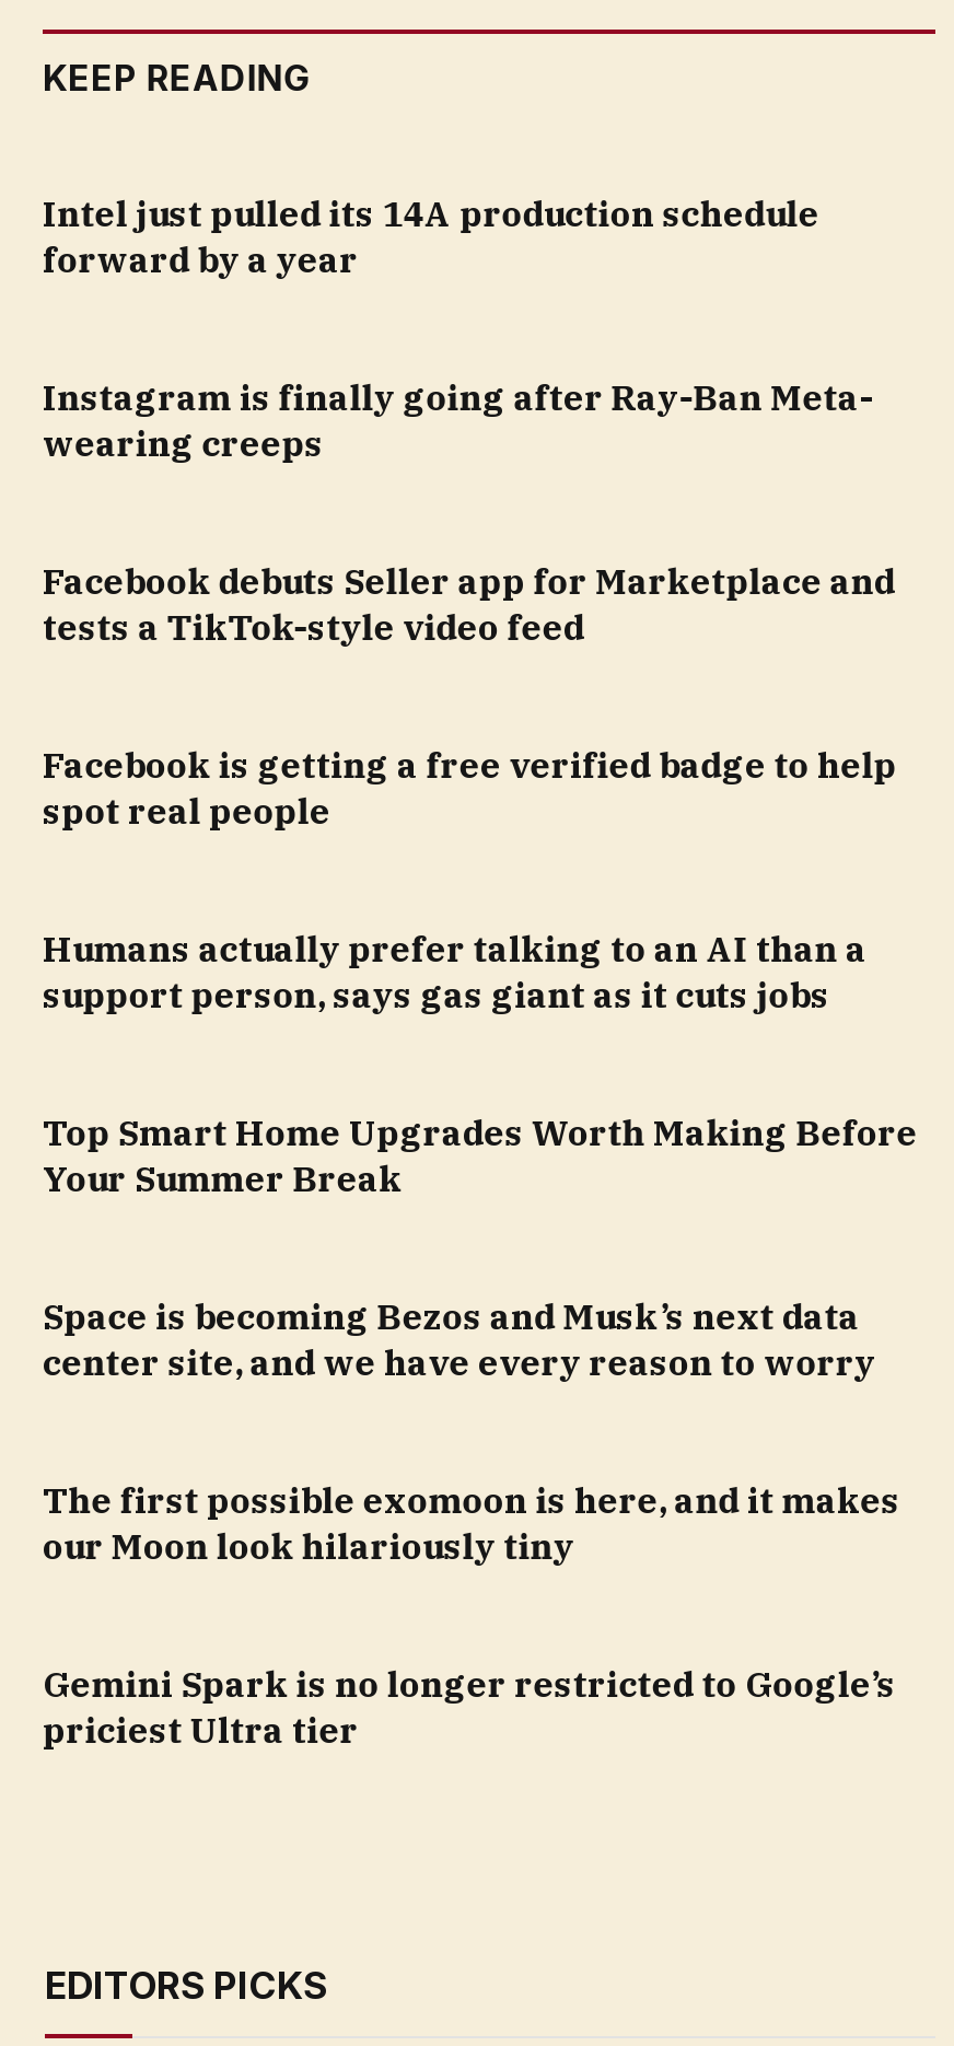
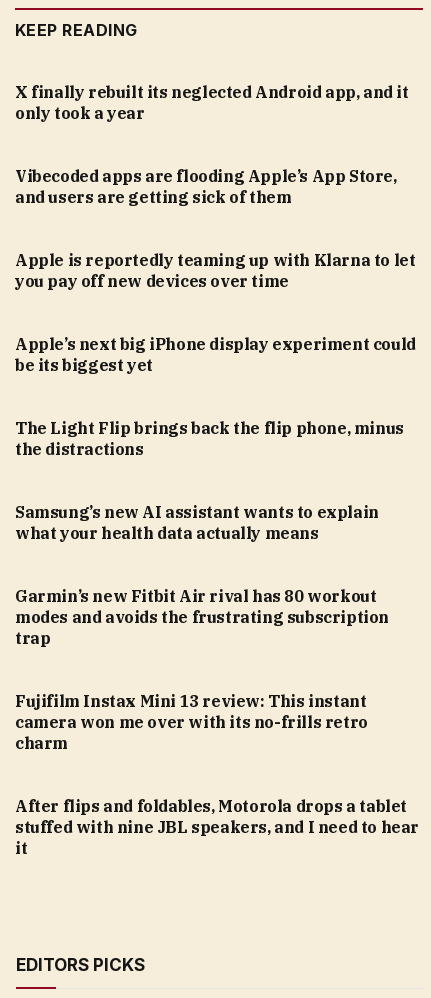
[43,192,819,282] Intel just pulled its 14A production schedule | forward by a year -> [15,82,409,123] X finally rebuilt its neglected Android app, and it | only took a year
[43,376,873,466] Instagram is finally going after Ray-Ban Meta- | wearing creeps -> [15,166,397,207] Vibecoded apps are flooding Apple’s App Store, | and users are getting sick of them
[43,560,895,650] Facebook debuts Seller app for Marketplace and | tests a TikTok-style video feed -> [15,250,415,291] Apple is reportedly teaming up with Klarna to let | you pay off new devices over time
[43,744,897,833] Facebook is getting a free verified badge to help | spot real people -> [15,334,416,375] Apple’s next big iPhone display experiment could | be its biggest yet
[43,928,867,1017] Humans actually prefer talking to an AI than a | support person, says gas giant as it cuts jobs -> [15,418,404,459] The Light Flip brings back the flip phone, minus | the distractions
[43,1111,917,1201] Top Smart Home Upgrades Worth Making Before | Your Summer Break -> [15,502,379,543] Samsung’s new AI assistant wants to explain | what your health data actually means
[43,1295,875,1385] Space is becoming Bezos and Musk’s next data | center site, and we have every reason to worry -> [15,586,389,648] Garmin’s new Fitbit Air rival has 80 workout | modes and avoids the frustrating subscription | trap
[43,1479,900,1569] The first possible exomoon is here, and it makes | our Moon look hilariously tiny -> [15,691,368,753] Fujifilm Instax Mini 13 review: This instant | camera won me over with its no-frills retro | charm
[43,1663,896,1753] Gemini Spark is no longer restricted to Google’s | priciest Ultra tier -> [15,796,419,858] After flips and foldables, Motorola drops a tablet | stuffed with nine JBL speakers, and I need to hear | it

